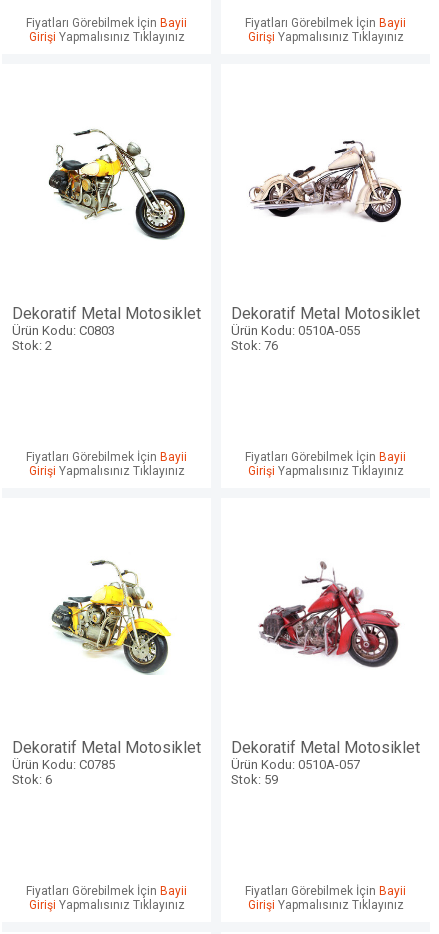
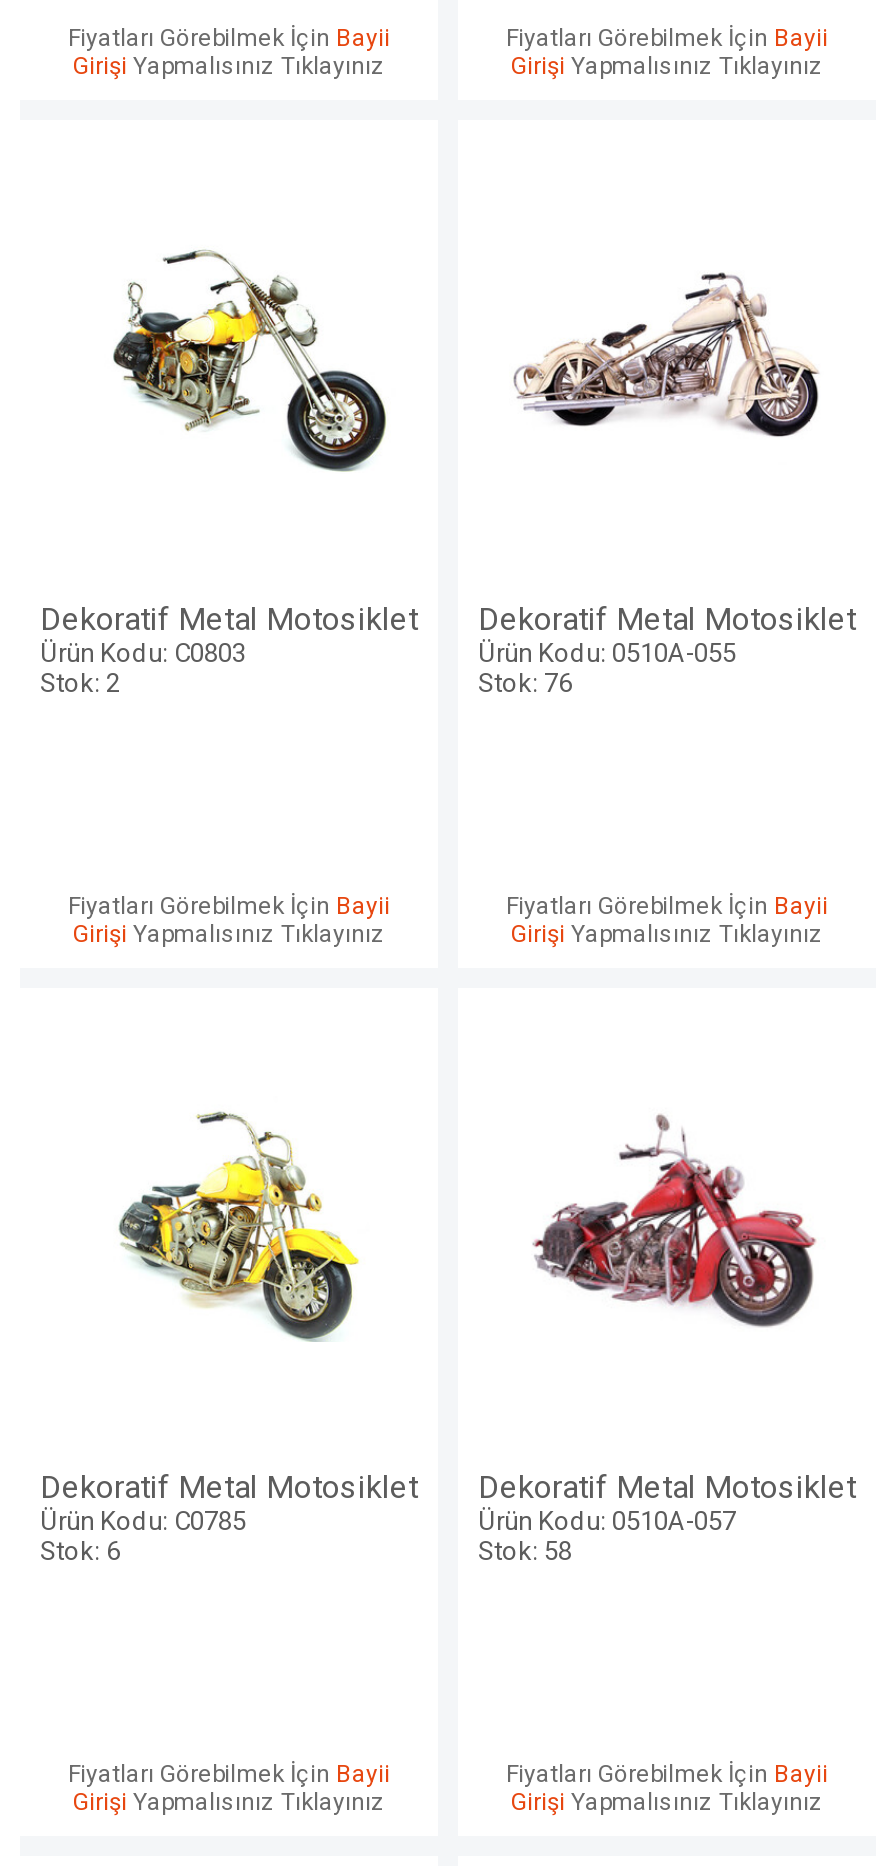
[231,772,278,787] Stok: 59 -> [478,1536,572,1566] Stok: 58

